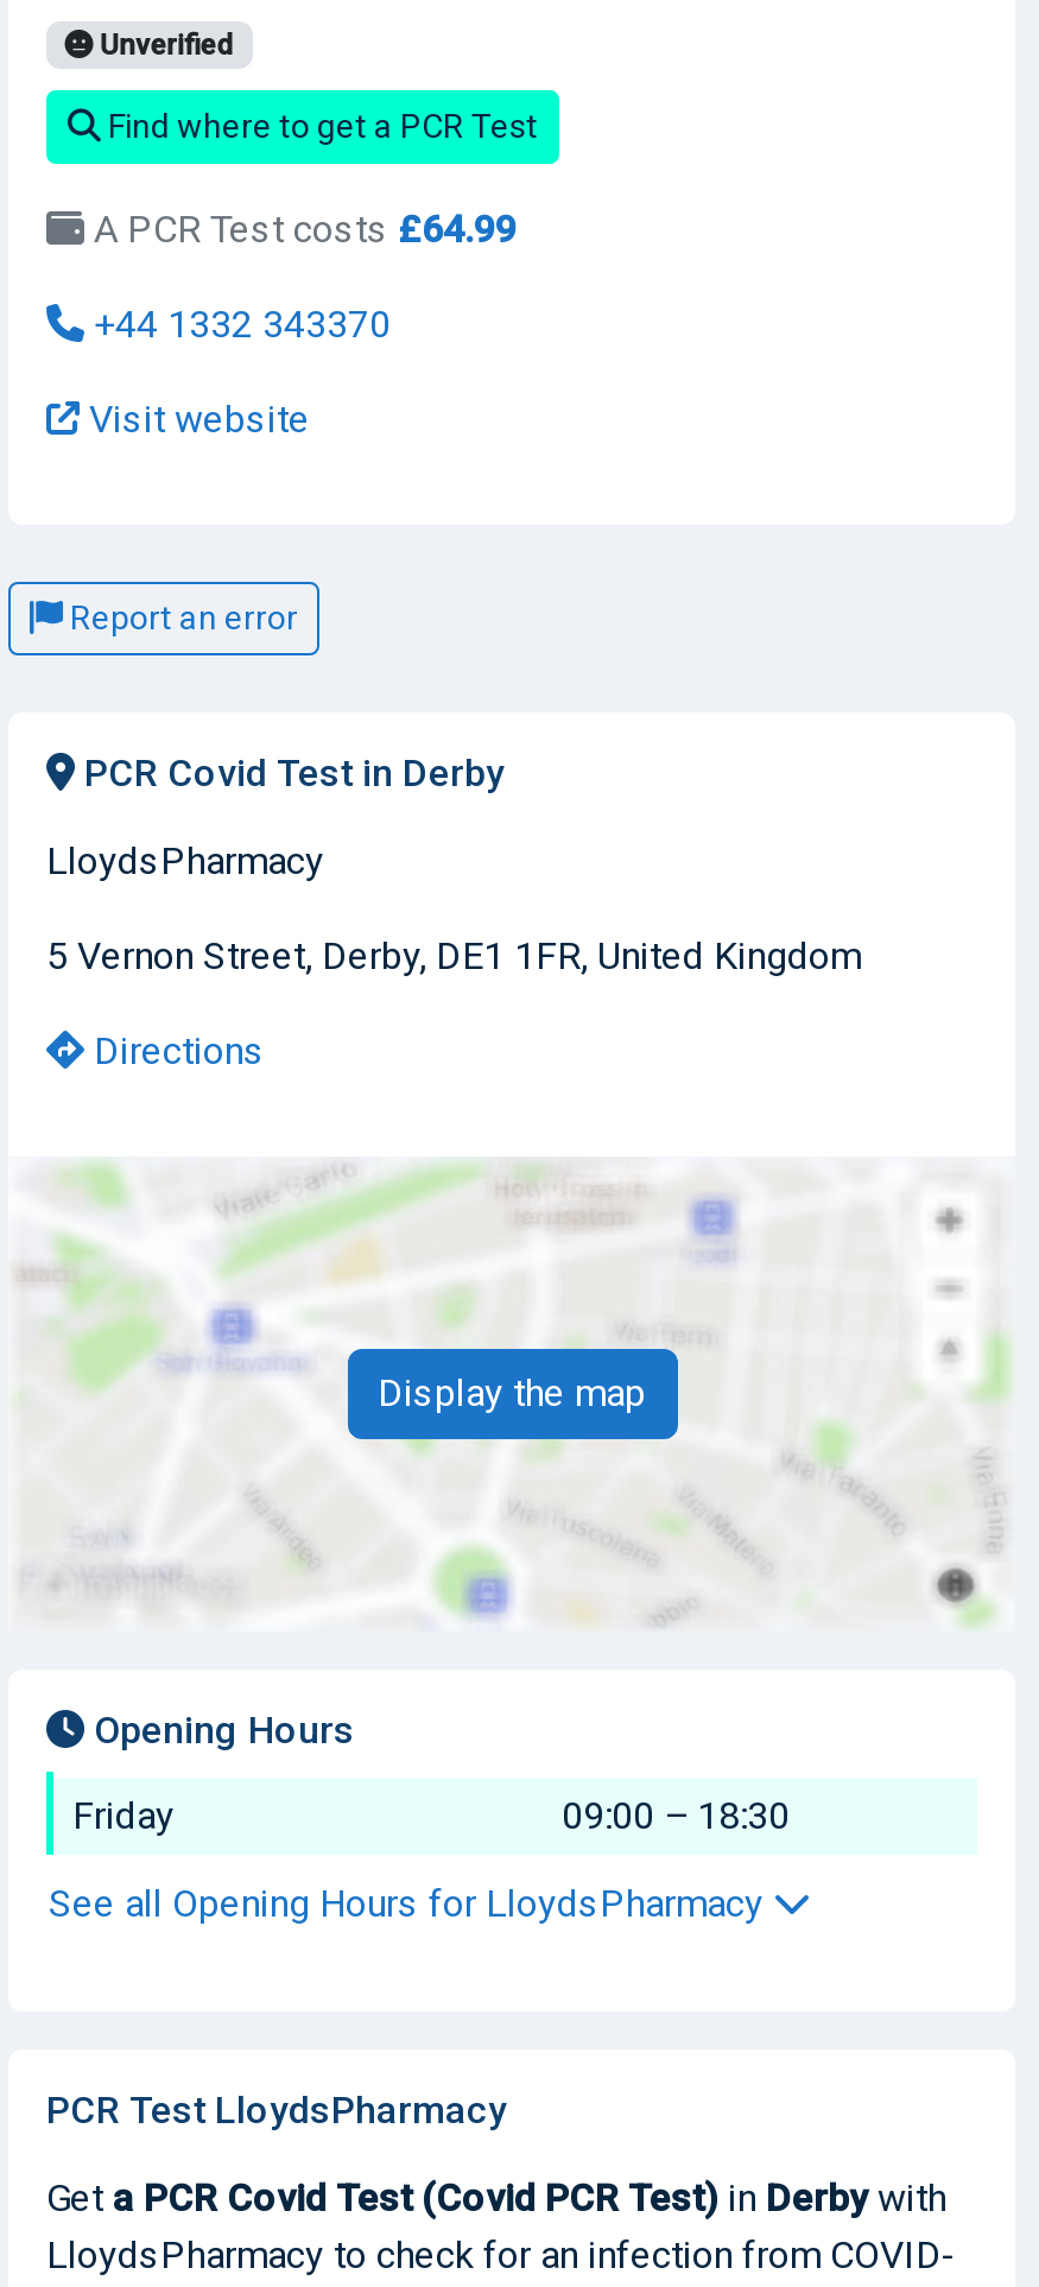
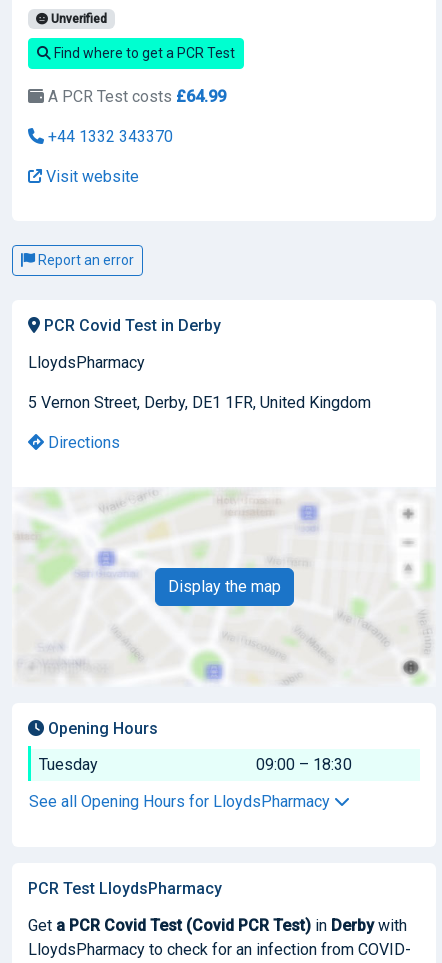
[72,1794,175,1839] Friday -> [39,755,98,774] Tuesday

